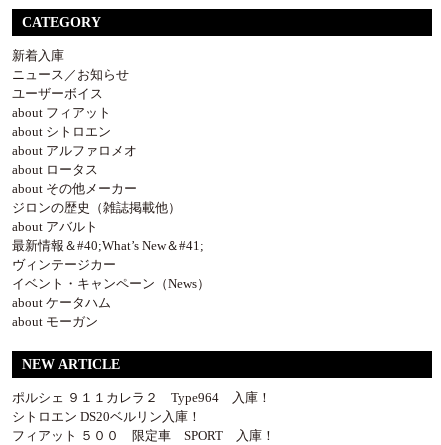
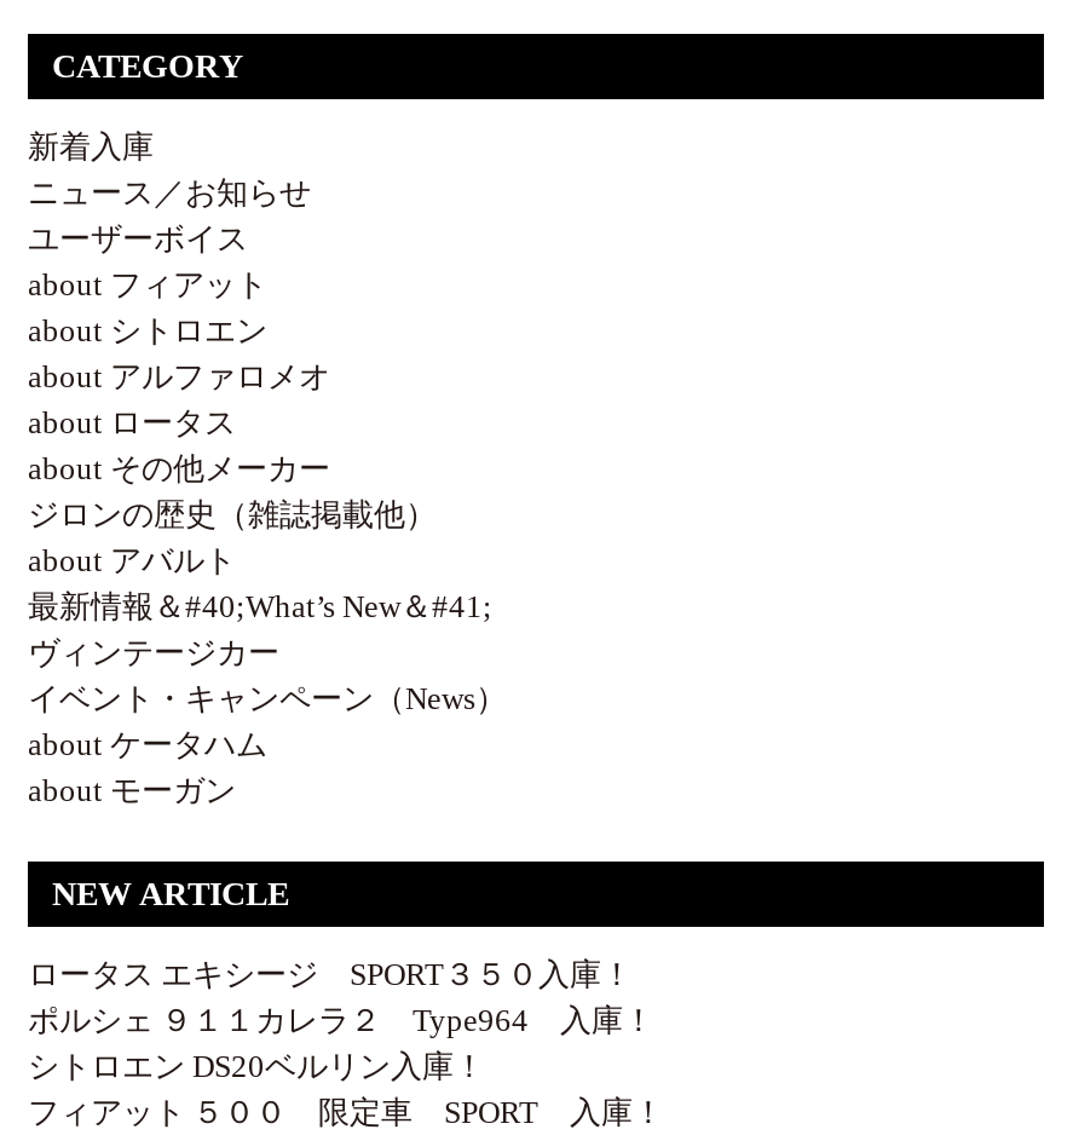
none -> [28,955,633,991] ロータス エキシージ SPORT３５０入庫！

